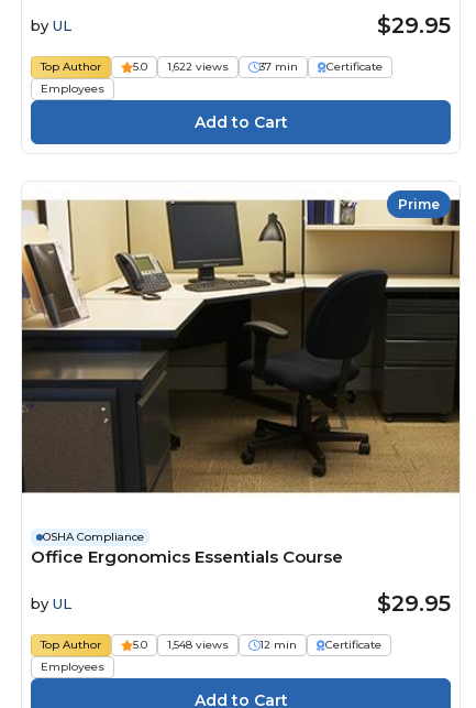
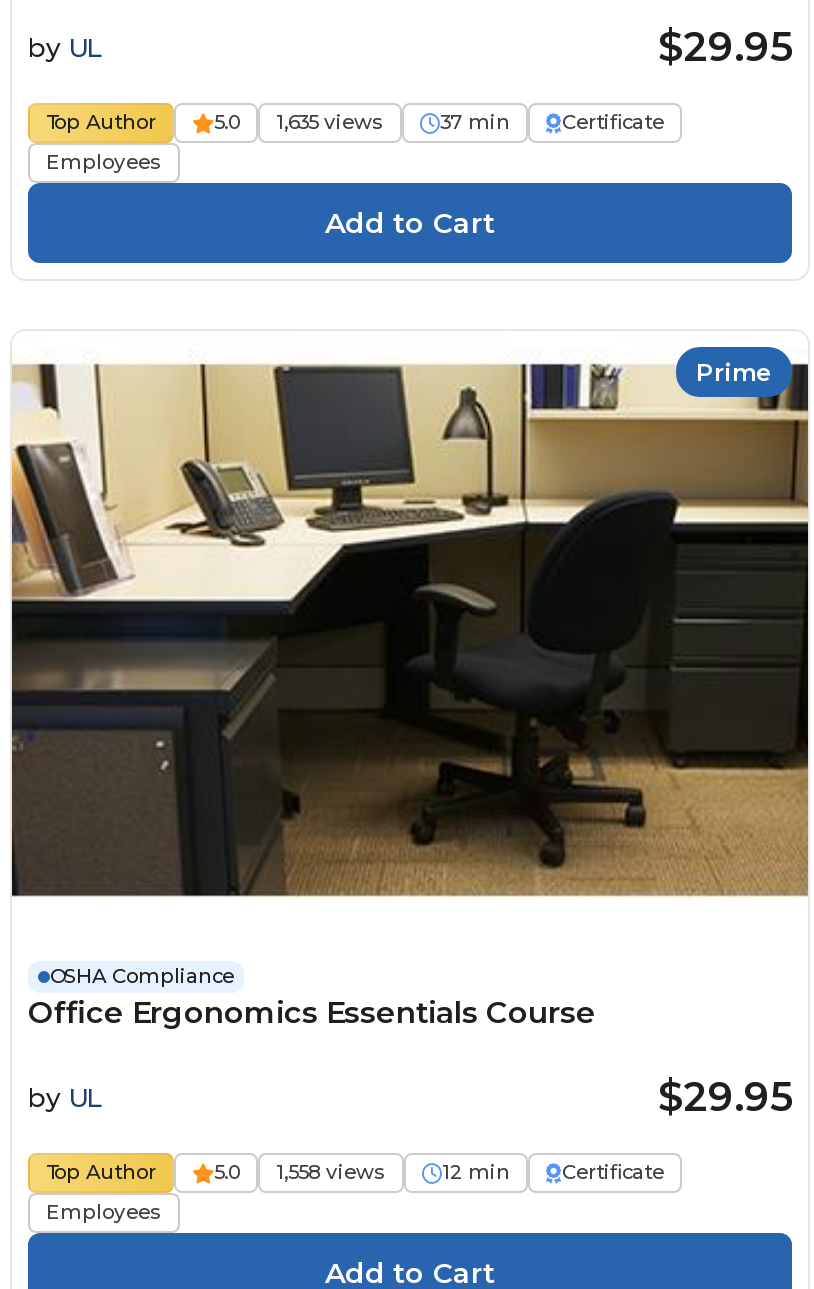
[133,59,229,74] 5.0 1,622 views -> [214,109,384,135] 5.0 1,635 views
[133,637,229,651] 5.0 1,548 views -> [214,1158,386,1184] 5.0 1,558 views

